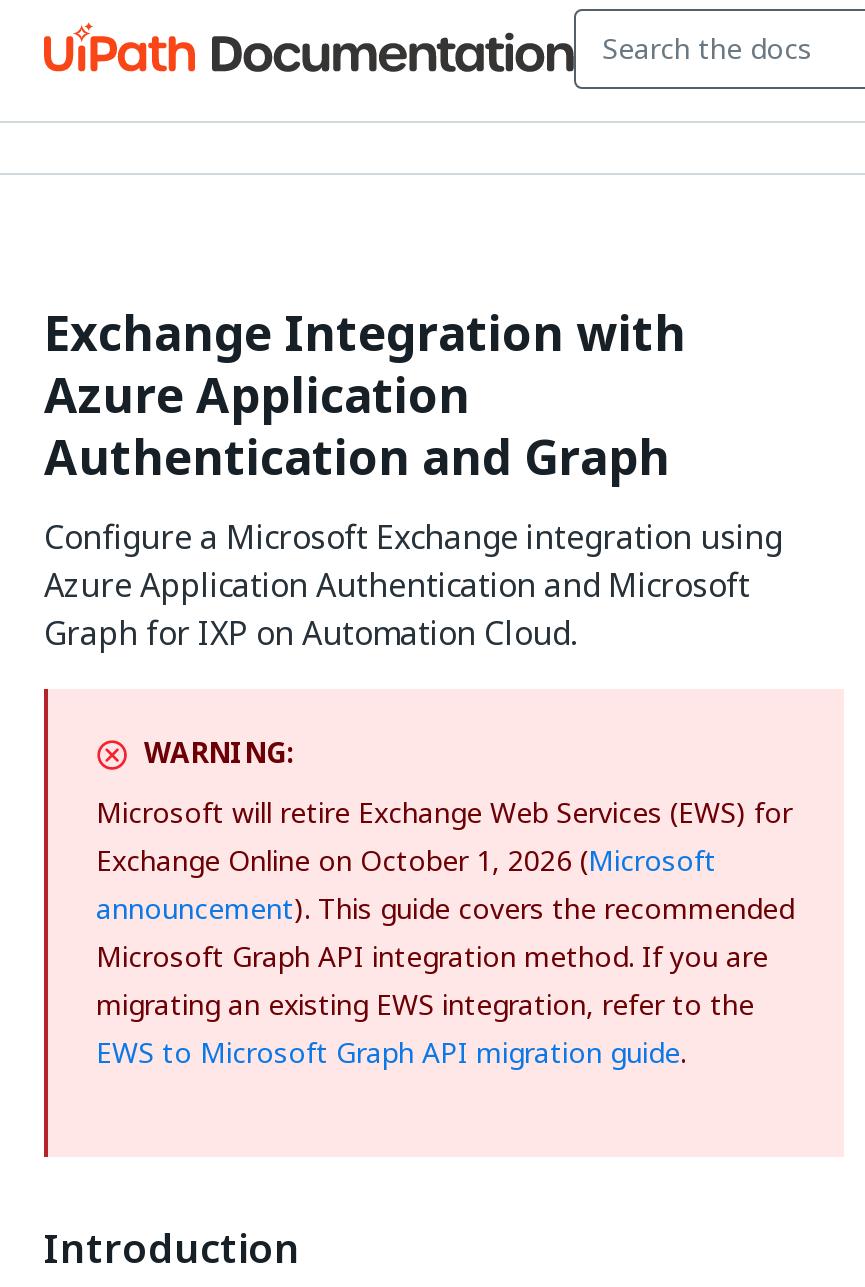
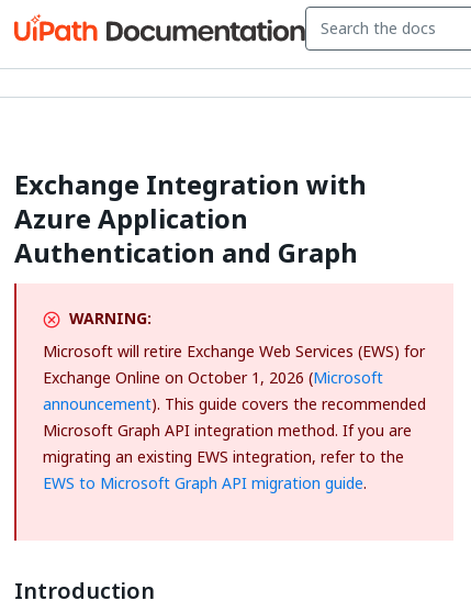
[44,513,782,657] Configure a Microsoft Exchange integration using | Azure Application Authentication and Microsoft | Graph for IXP on Automation Cloud. -> none

